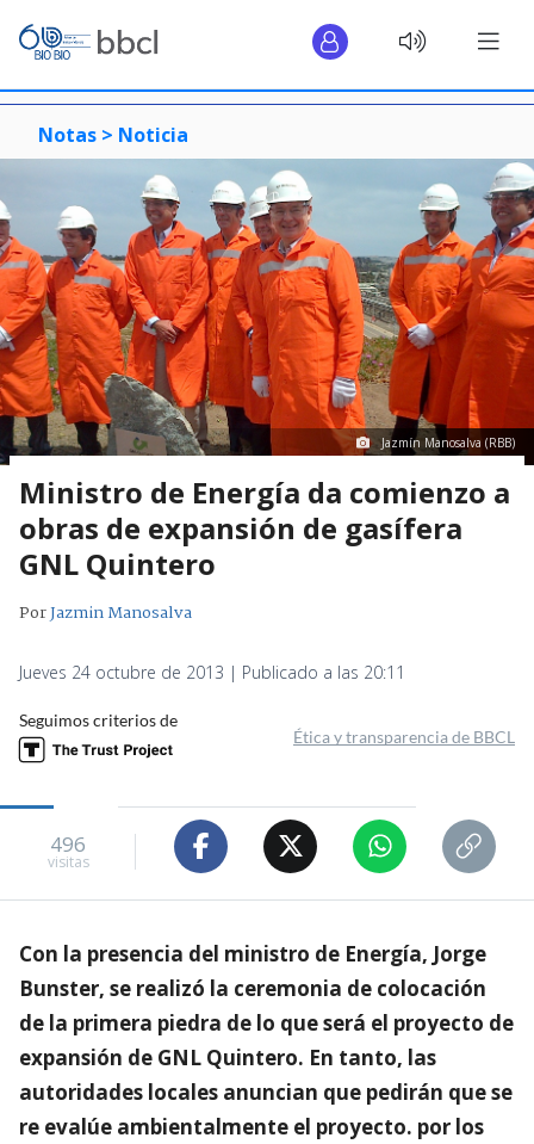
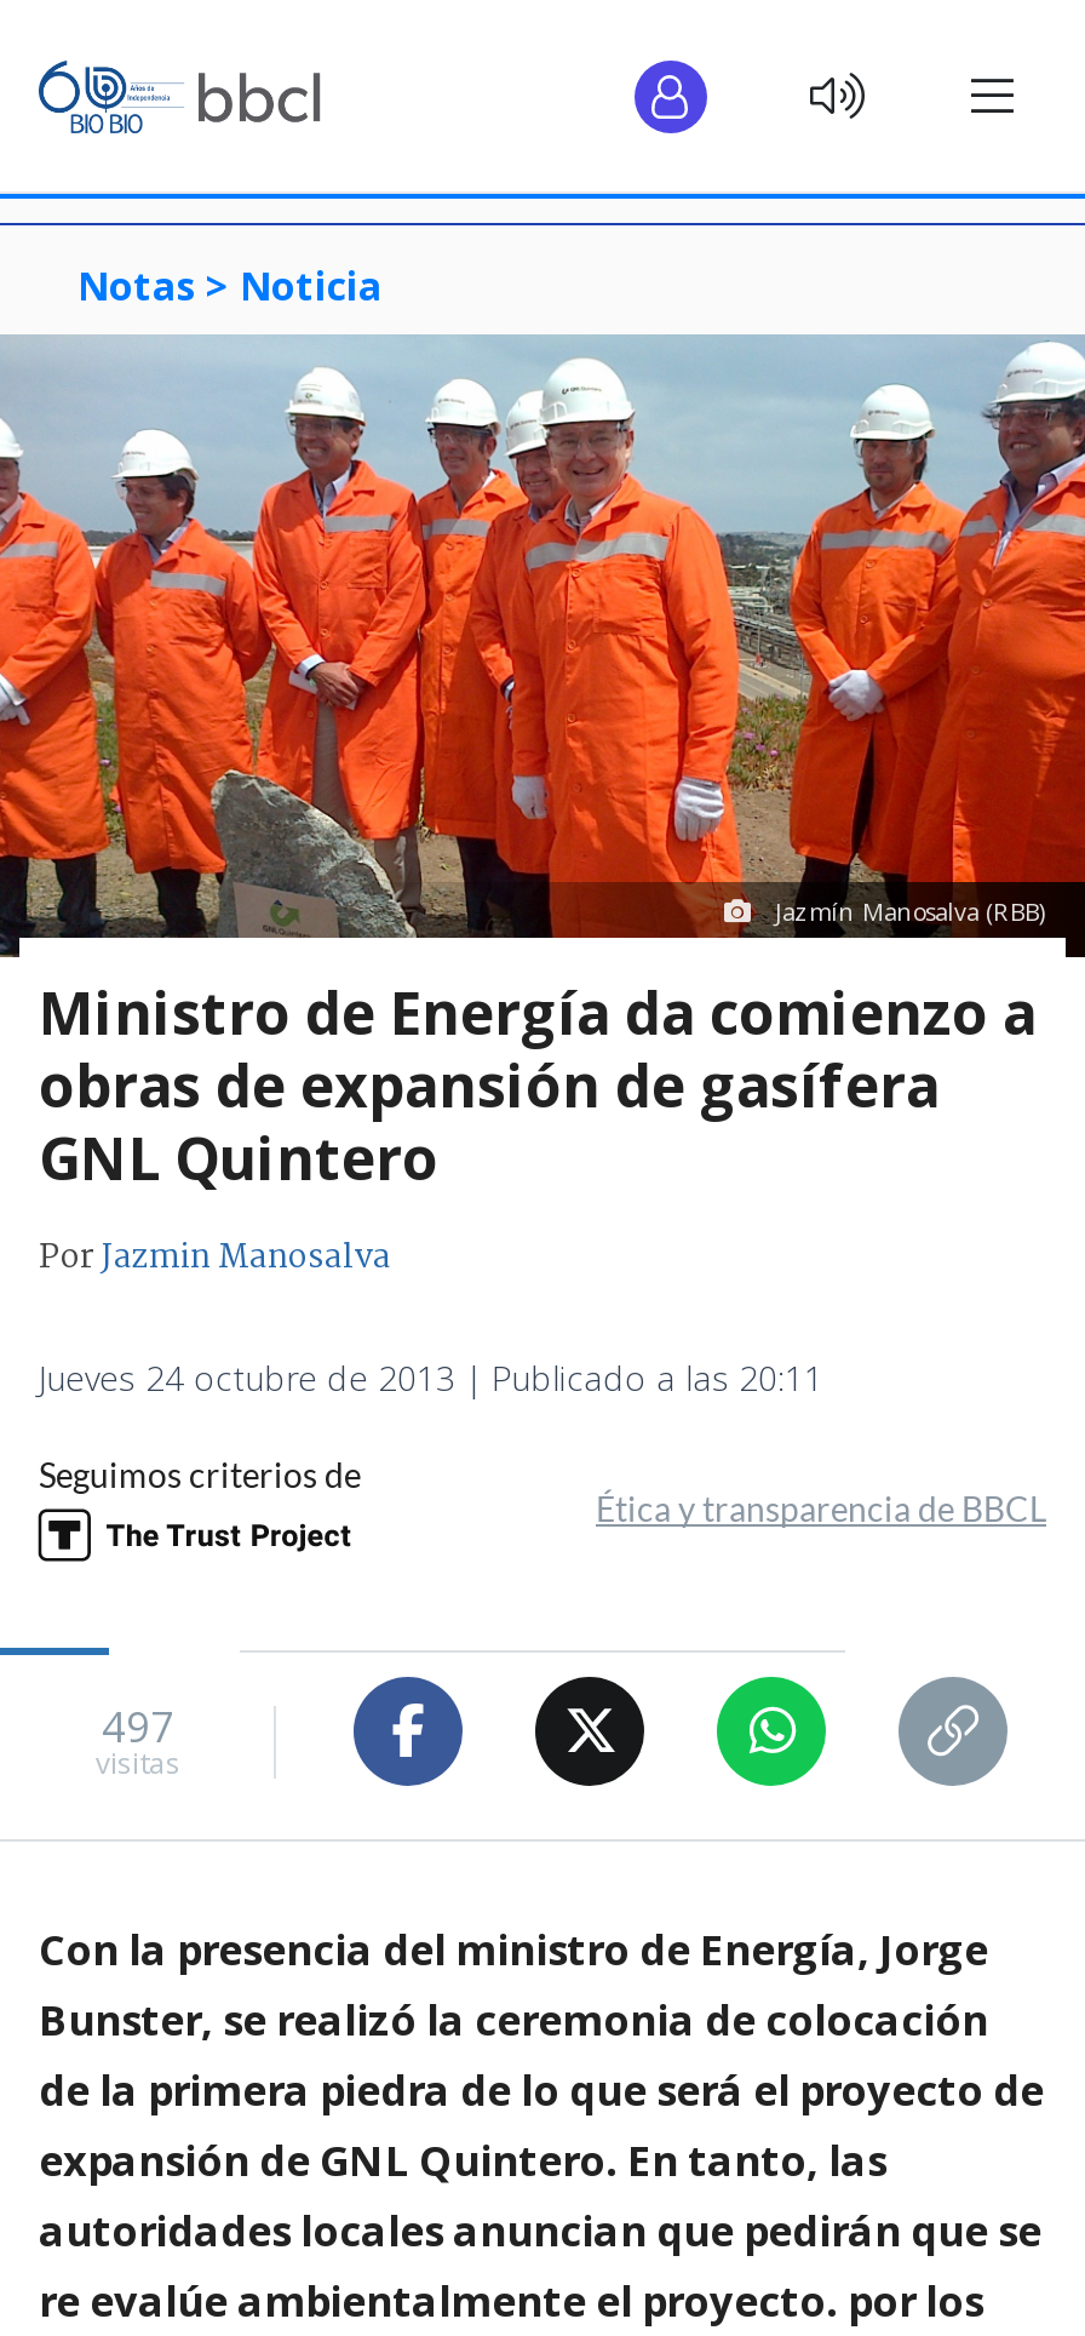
[50,831,86,858] 496 -> [102,1699,174,1755] 497

